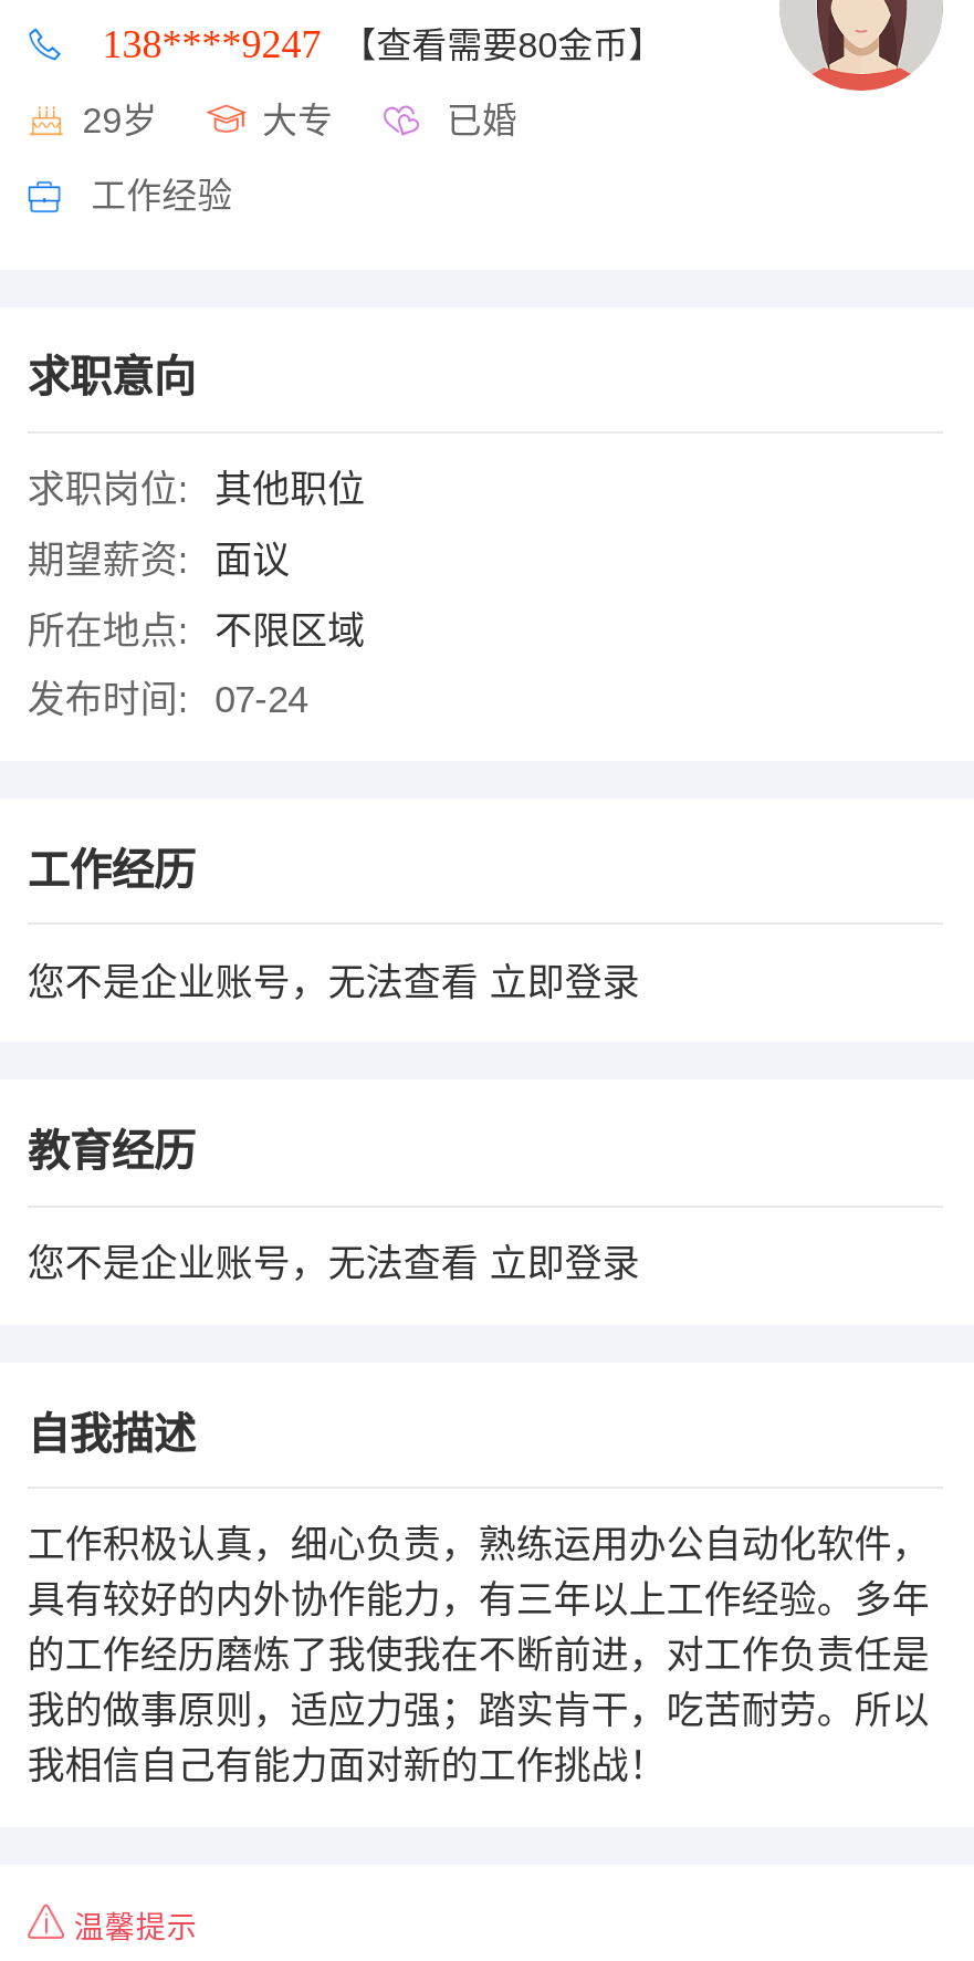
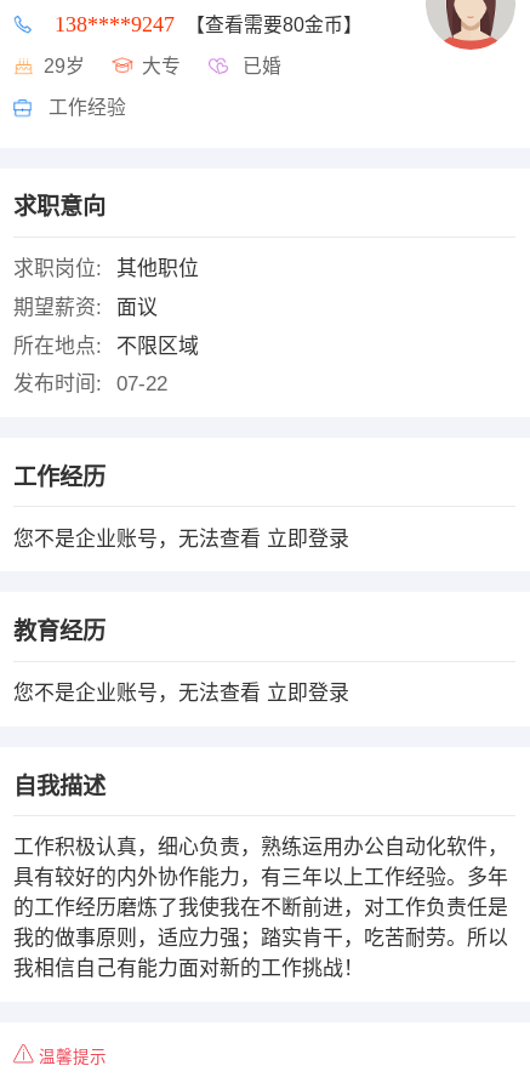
[27,680,308,722] 发布时间: 07-24 -> [13,373,167,396] 发布时间: 07-22

